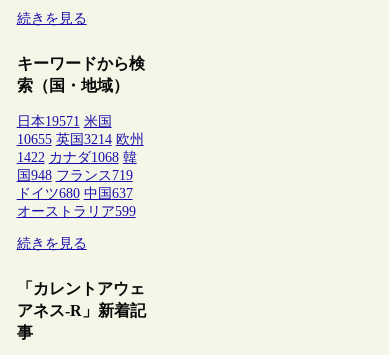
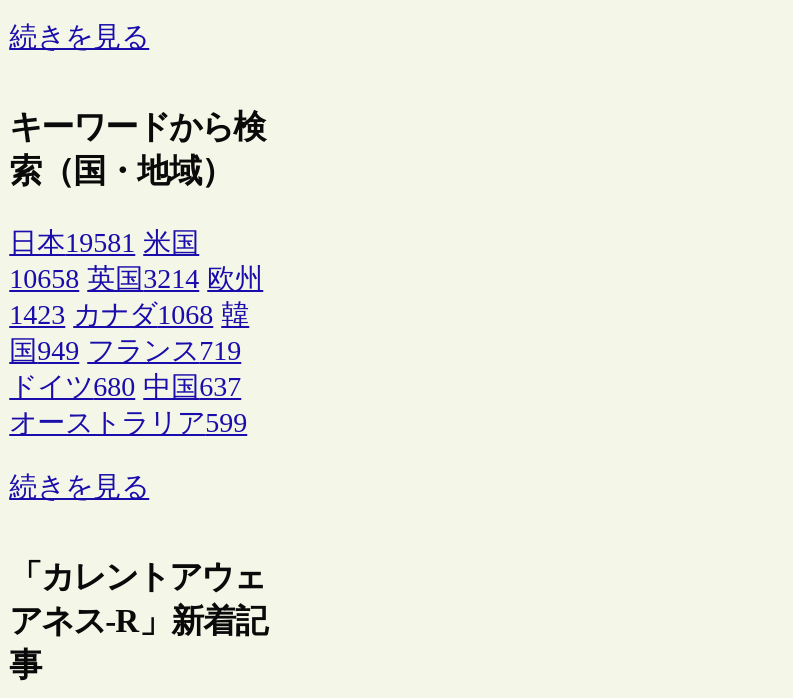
[17,114,112,129] 日本19571 米国 -> [9,228,199,258] 日本19581 米国
[17,132,144,147] 10655 英国3214 欧州 -> [9,264,263,294] 10658 英国3214 欧州
[17,150,137,165] 1422 カナダ1068 韓 -> [9,300,249,330] 1423 カナダ1068 韓
[17,168,133,183] 国948 フランス719 -> [9,336,241,366] 国949 フランス719

